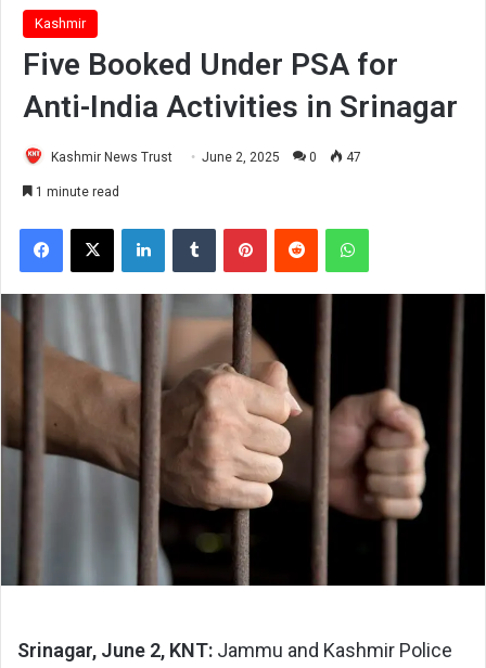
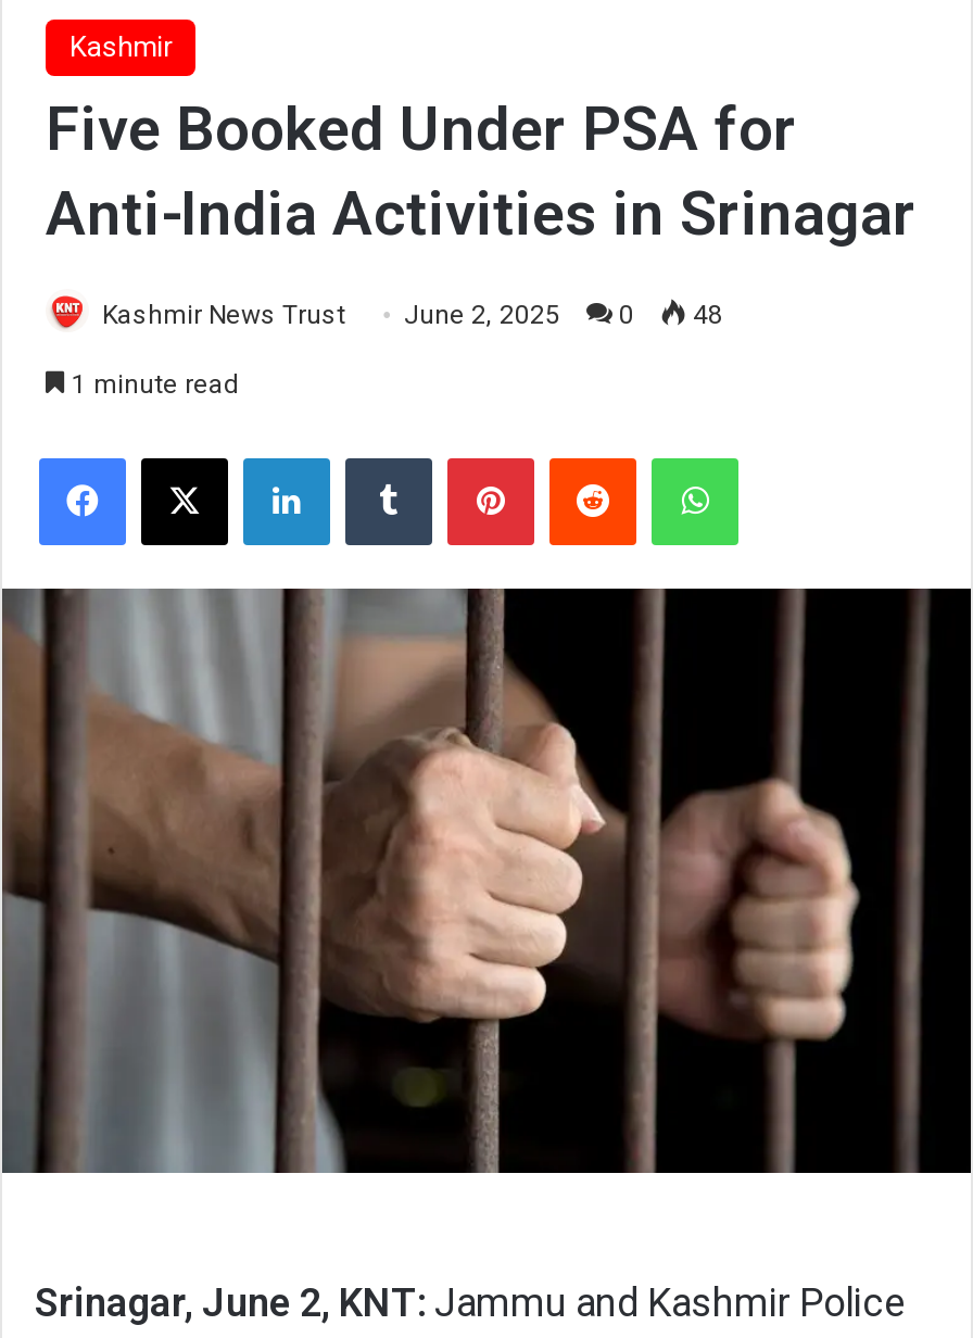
[51,150,361,165] Kashmir News Trust June 2, 2025 0 47 -> [102,300,723,330] Kashmir News Trust June 2, 2025 0 48

